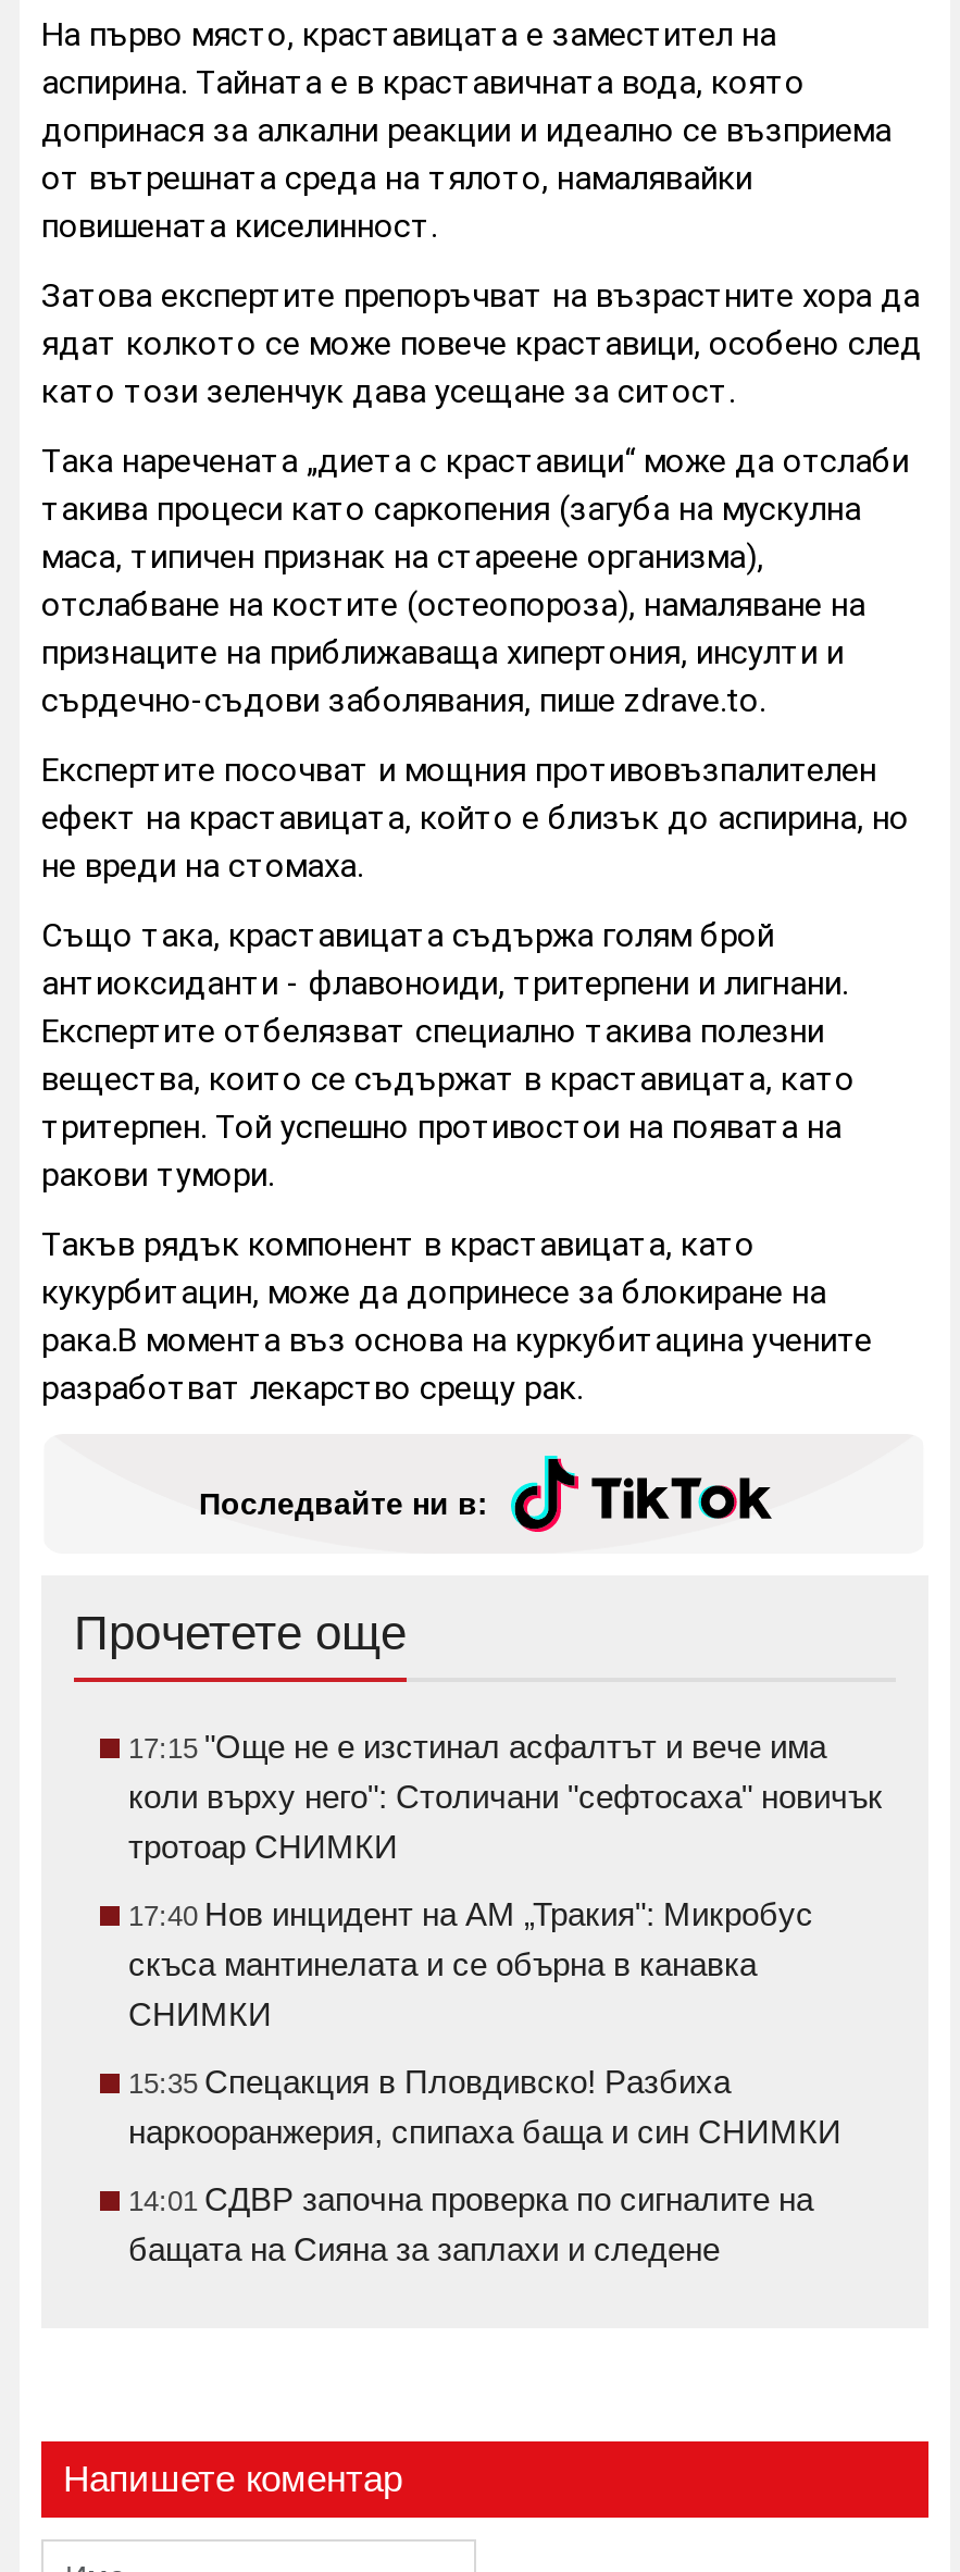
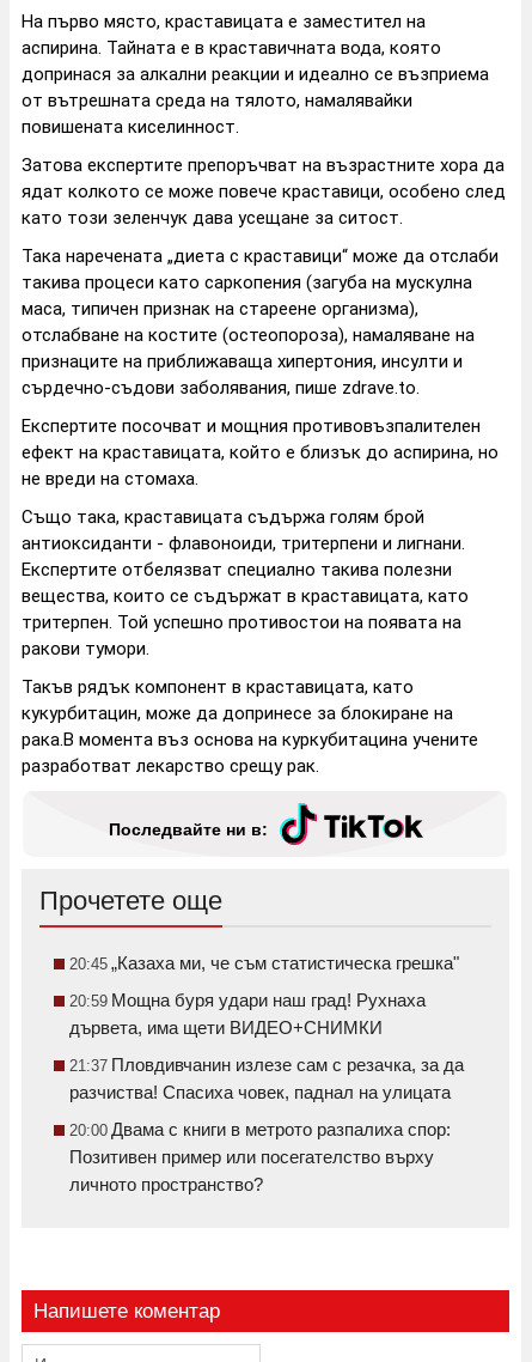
[128,1729,883,1866] 17:15 "Още не е изстинал асфалтът и вече има | коли върху него": Столичани "сефтосаха" новичък | тротоар СНИМКИ -> [69,953,459,974] 20:45 „Казаха ми, че съм статистическа грешка"
[128,1896,813,2033] 17:40 Нов инцидент на АМ „Тракия": Микробус | скъса мантинелата и се обърна в канавка | СНИМКИ -> [69,990,426,1038] 20:59 Мощна буря удари наш град! Рухнаха | дървета, има щети ВИДЕО+СНИМКИ
[128,2064,841,2151] 15:35 Спецакция в Пловдивско! Разбиха | наркооранжерия, спипаха баща и син СНИМКИ -> [69,1055,464,1103] 21:37 Пловдивчанин излезе сам с резачка, за да | разчиства! Спасиха човек, паднал на улицата
[128,2181,813,2268] 14:01 СДВР започна проверка по сигналите на | бащата на Сияна за заплахи и следене -> [69,1120,451,1195] 20:00 Двама с книги в метрото разпалиха спор: | Позитивен пример или посегателство върху | личното пространство?

